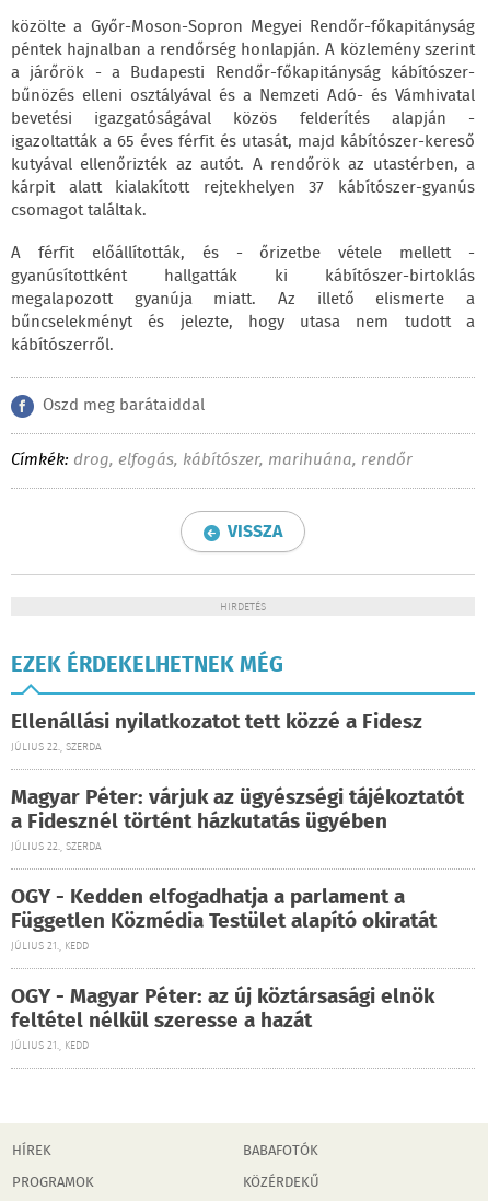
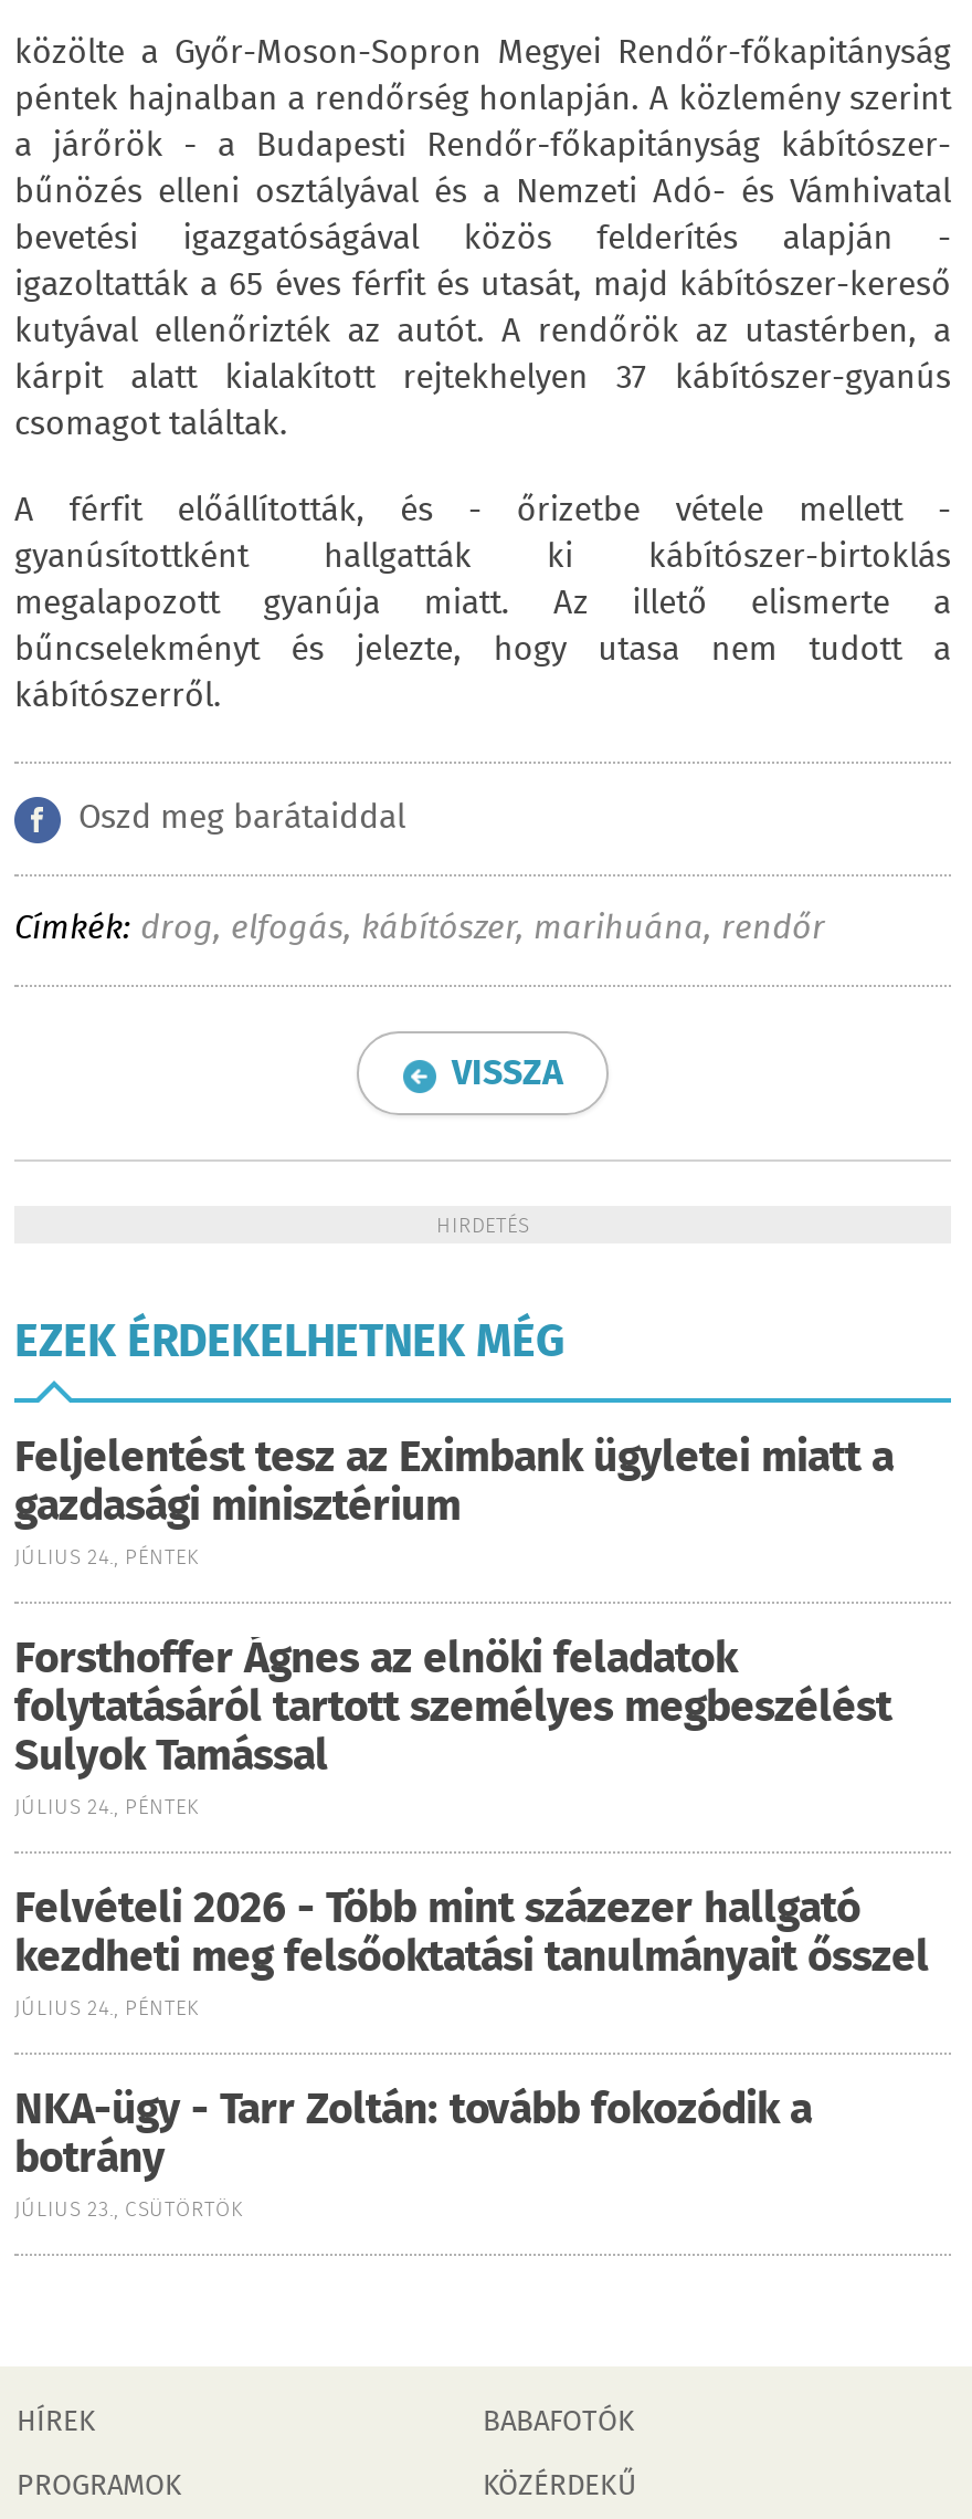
[11,706,422,755] Ellenállási nyilatkozatot tett közzé a Fidesz | JÚLIUS 22., SZERDA -> [14,1426,894,1574] Feljelentést tesz az Eximbank ügyletei miatt a | gazdasági minisztérium | JÚLIUS 24., PÉNTEK
[11,782,464,855] Magyar Péter: várjuk az ügyészségi tájékoztatót | a Fidesznél történt házkutatás ügyében | JÚLIUS 22., SZERDA -> [14,1627,891,1824] Forsthoffer Ágnes az elnöki feladatok | folytatásáról tartott személyes megbeszélést | Sulyok Tamással | JÚLIUS 24., PÉNTEK
[11,881,437,955] OGY - Kedden elfogadhatja a parlament a | Független Közmédia Testület alapító okiratát | JÚLIUS 21., KEDD -> [14,1877,929,2025] Felvételi 2026 - Több mint százezer hallgató | kezdheti meg felsőoktatási tanulmányait ősszel | JÚLIUS 24., PÉNTEK
[11,981,434,1054] OGY - Magyar Péter: az új köztársasági elnök | feltétel nélkül szeresse a hazát | JÚLIUS 21., KEDD -> [14,2078,812,2227] NKA-ügy - Tarr Zoltán: tovább fokozódik a | botrány | JÚLIUS 23., CSÜTÖRTÖK

